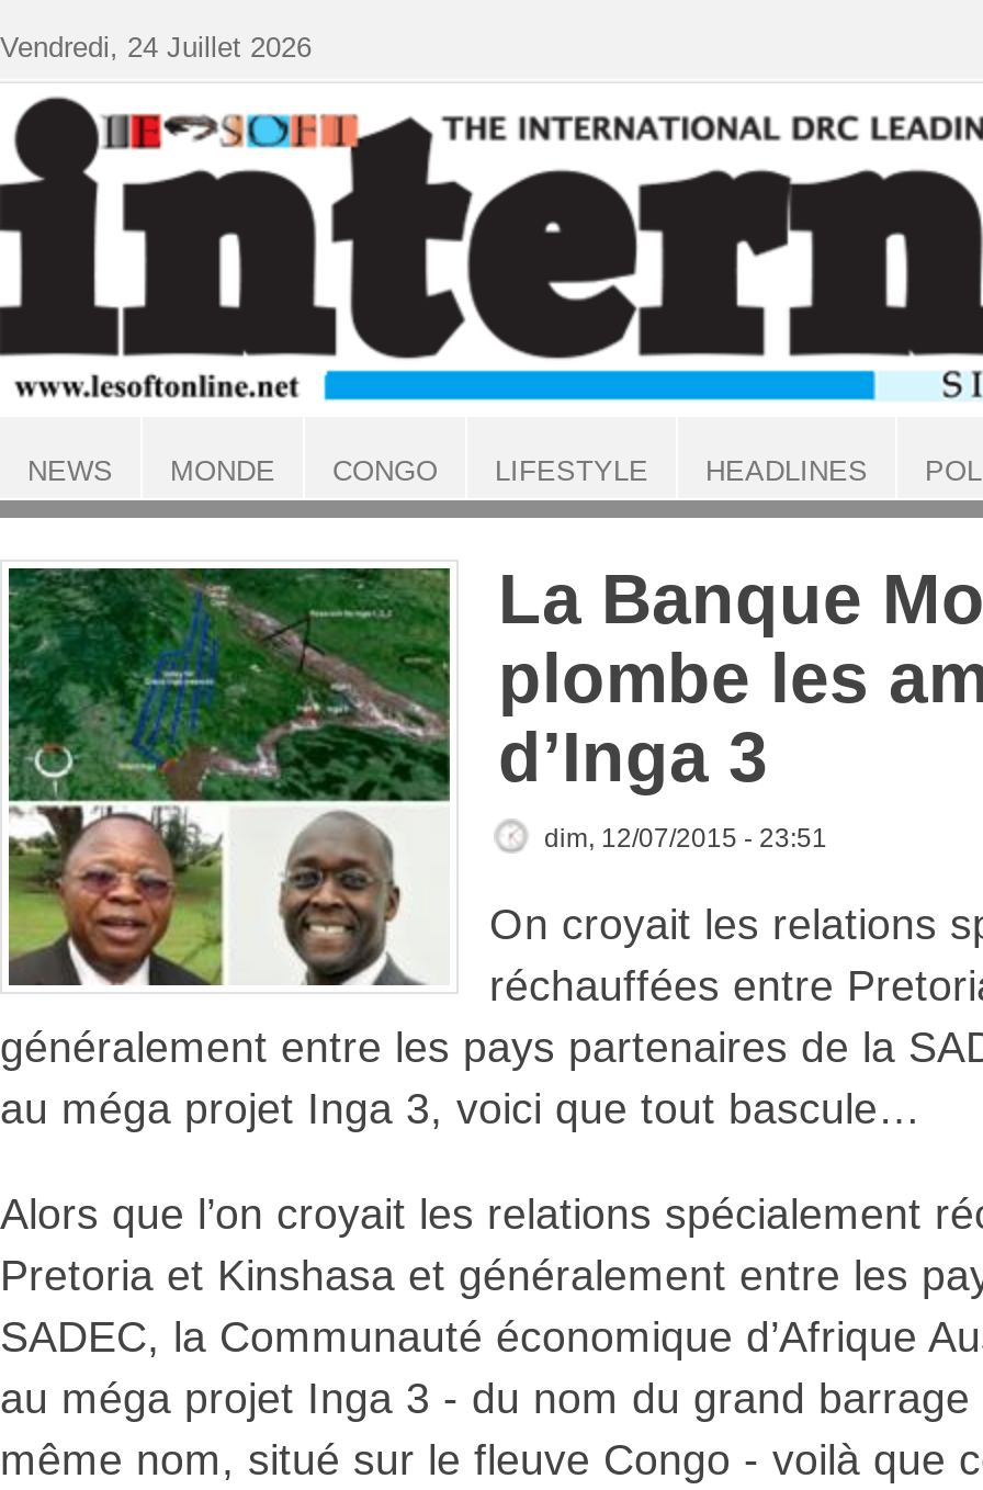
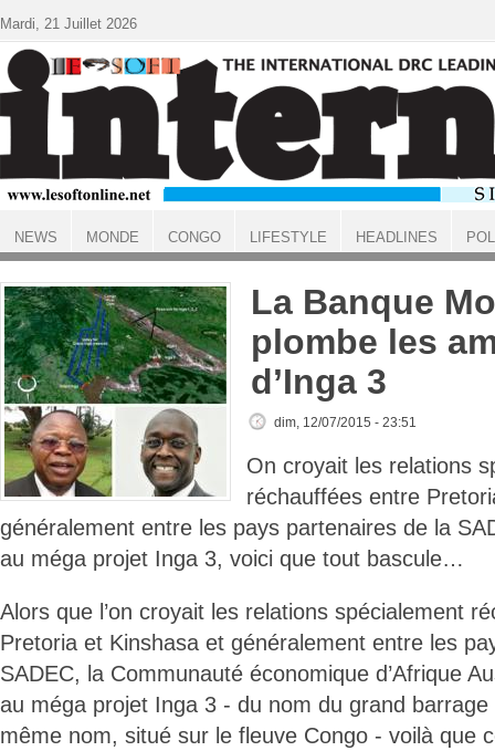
[0,31,312,64] Vendredi, 24 Juillet 2026 -> [0,15,137,32] Mardi, 21 Juillet 2026

